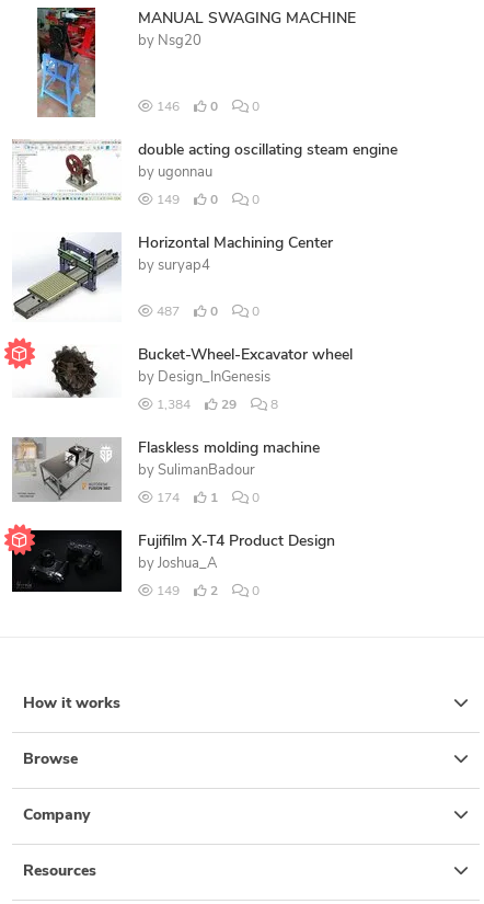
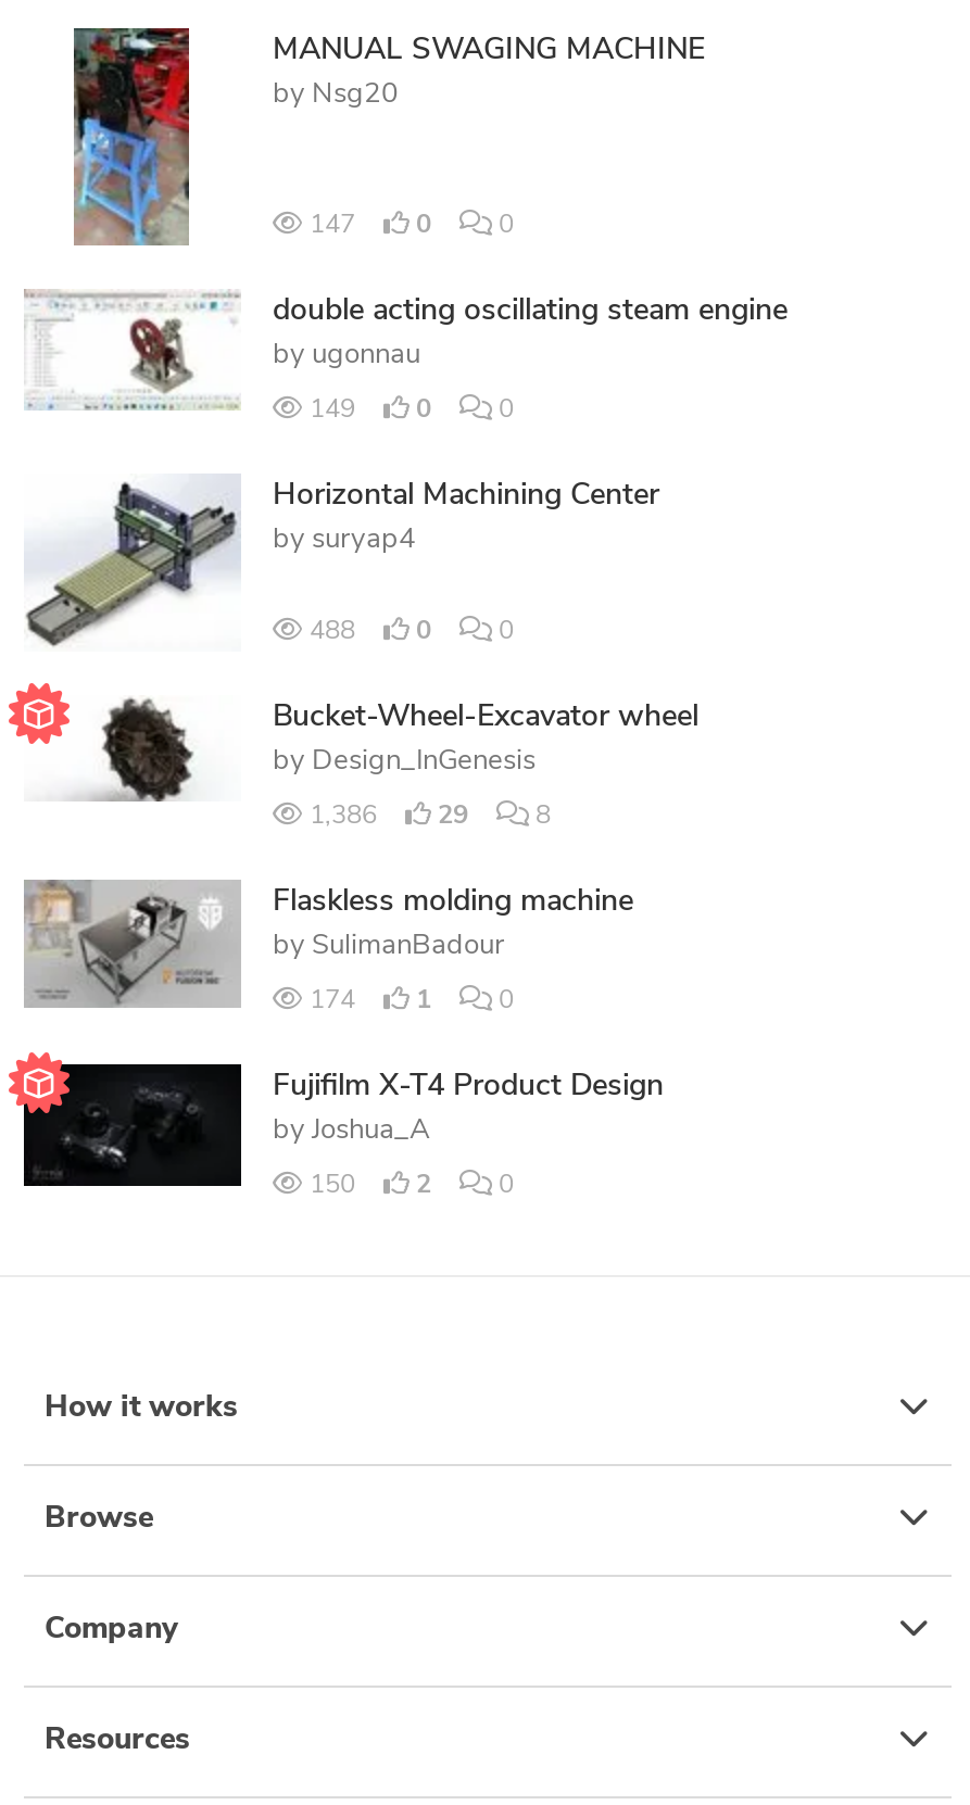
[153,101,182,114] 146 -> [303,213,362,239] 147
[153,306,182,319] 487 -> [303,619,362,645] 488
[153,399,193,412] 1,384 -> [303,804,383,830] 1,386
[153,585,182,598] 149 -> [303,1173,362,1199] 150

